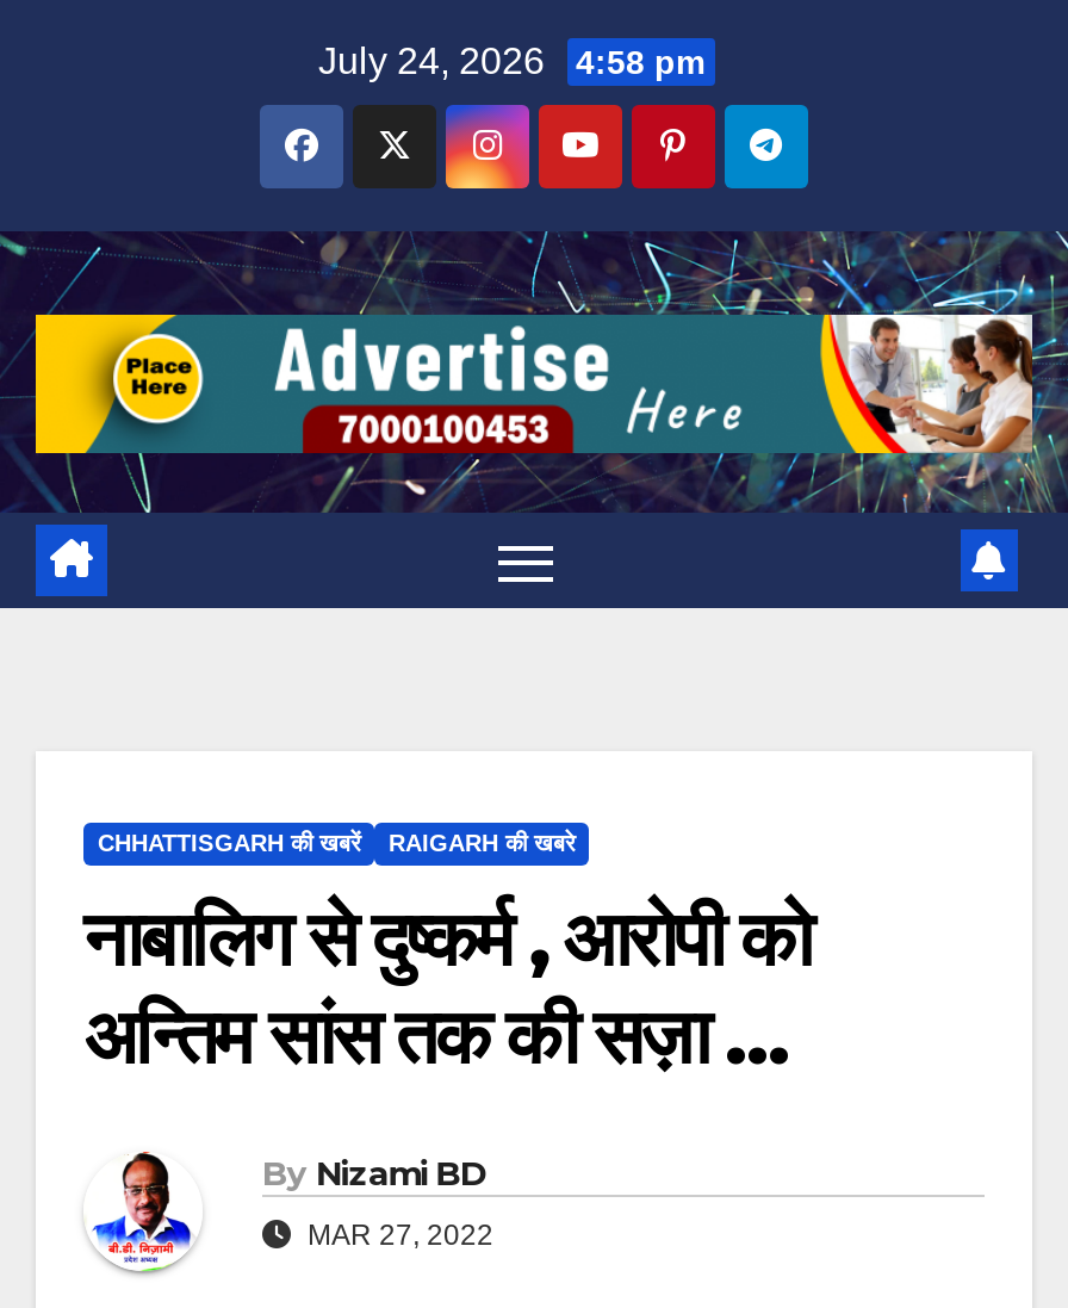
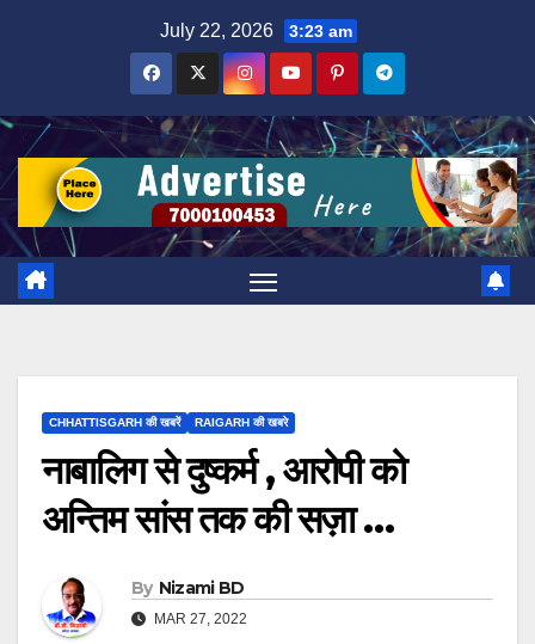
[318,41,704,81] July 24, 2026 4:58 pm -> [160,20,352,41] July 22, 2026 3:23 am

